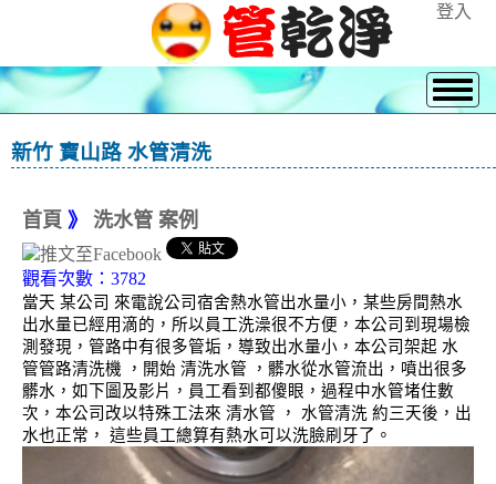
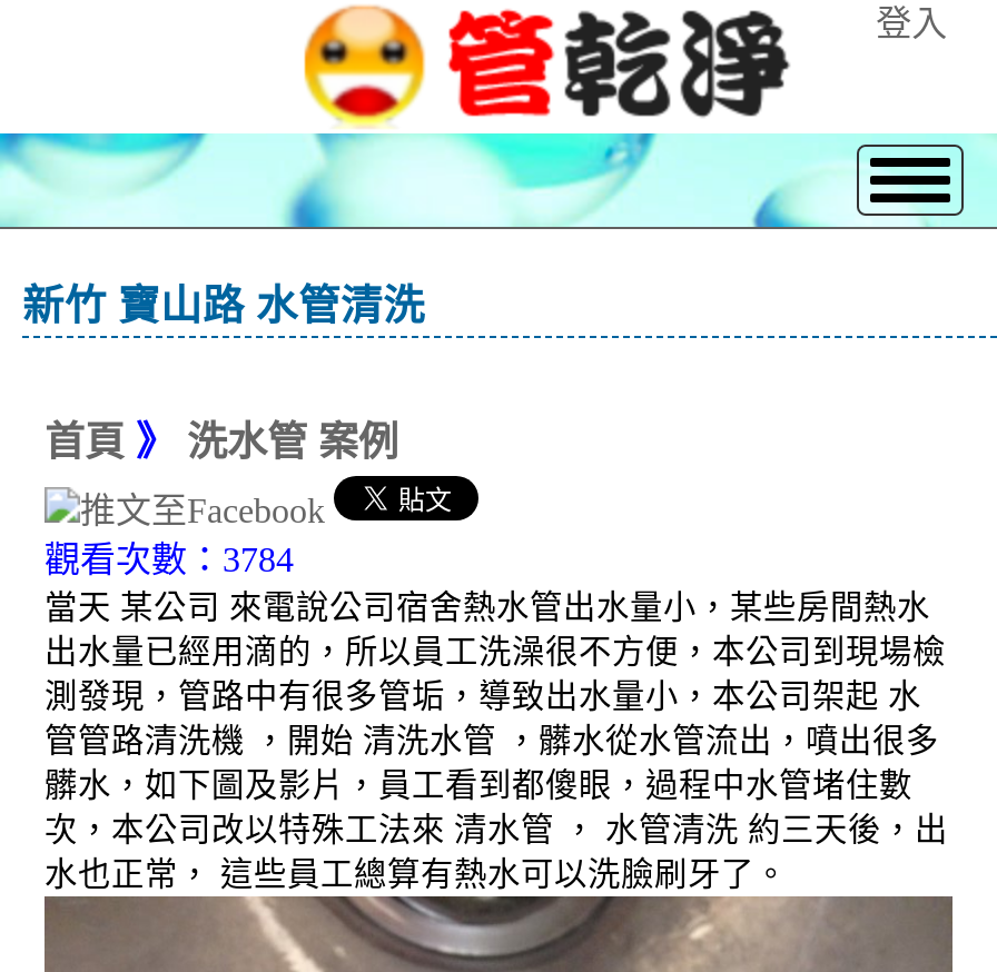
[0,269,146,288] 觀看次數：3782 -> [0,541,294,579] 觀看次數：3784

